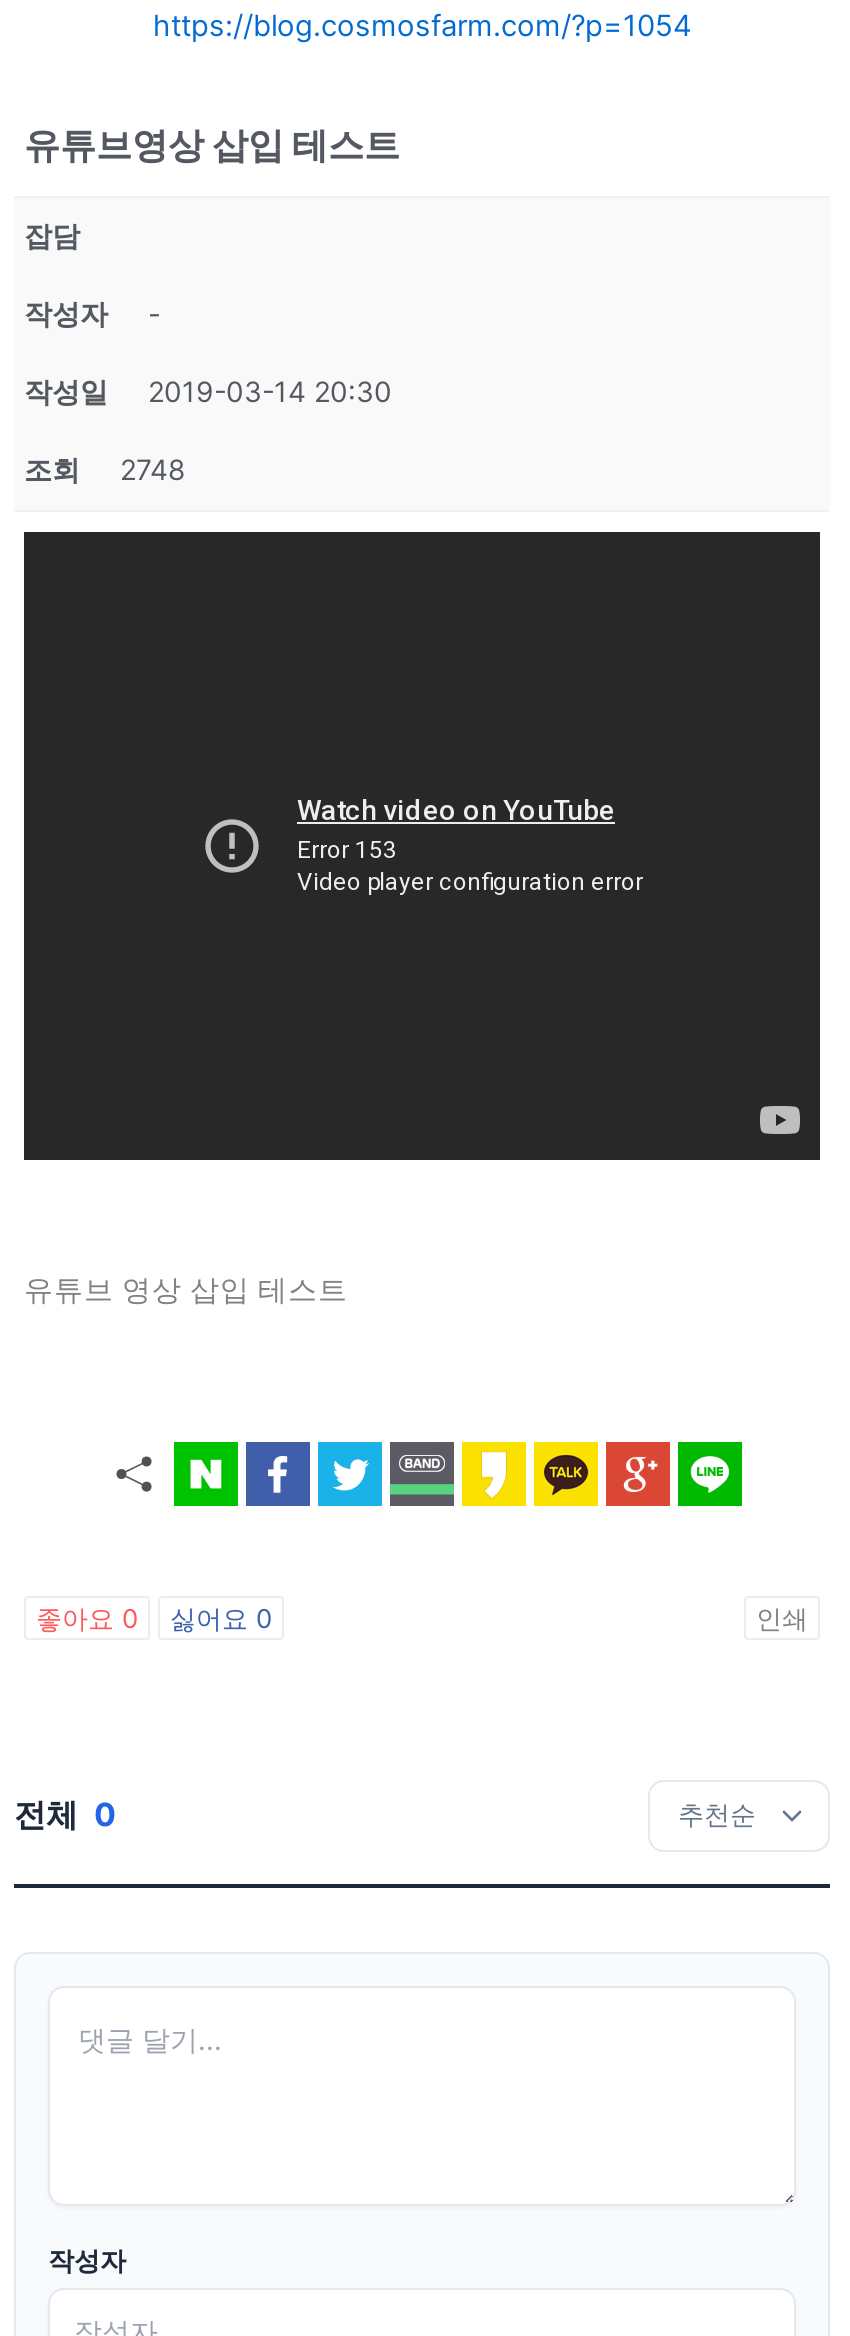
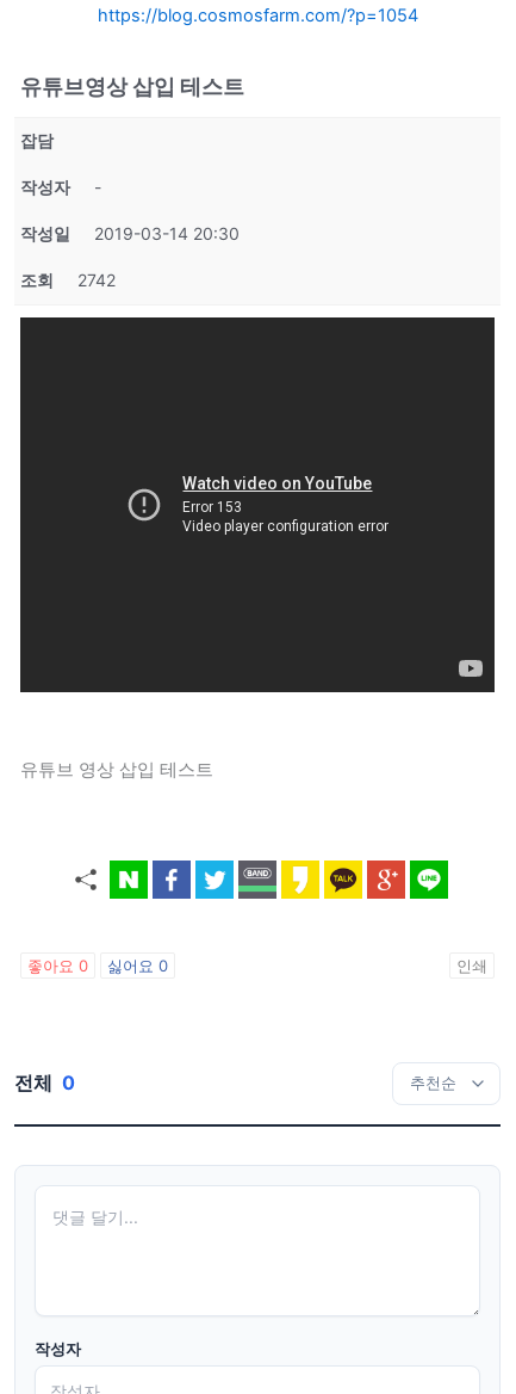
[24,452,186,486] 조회 2748 -> [20,270,116,290] 조회 2742

